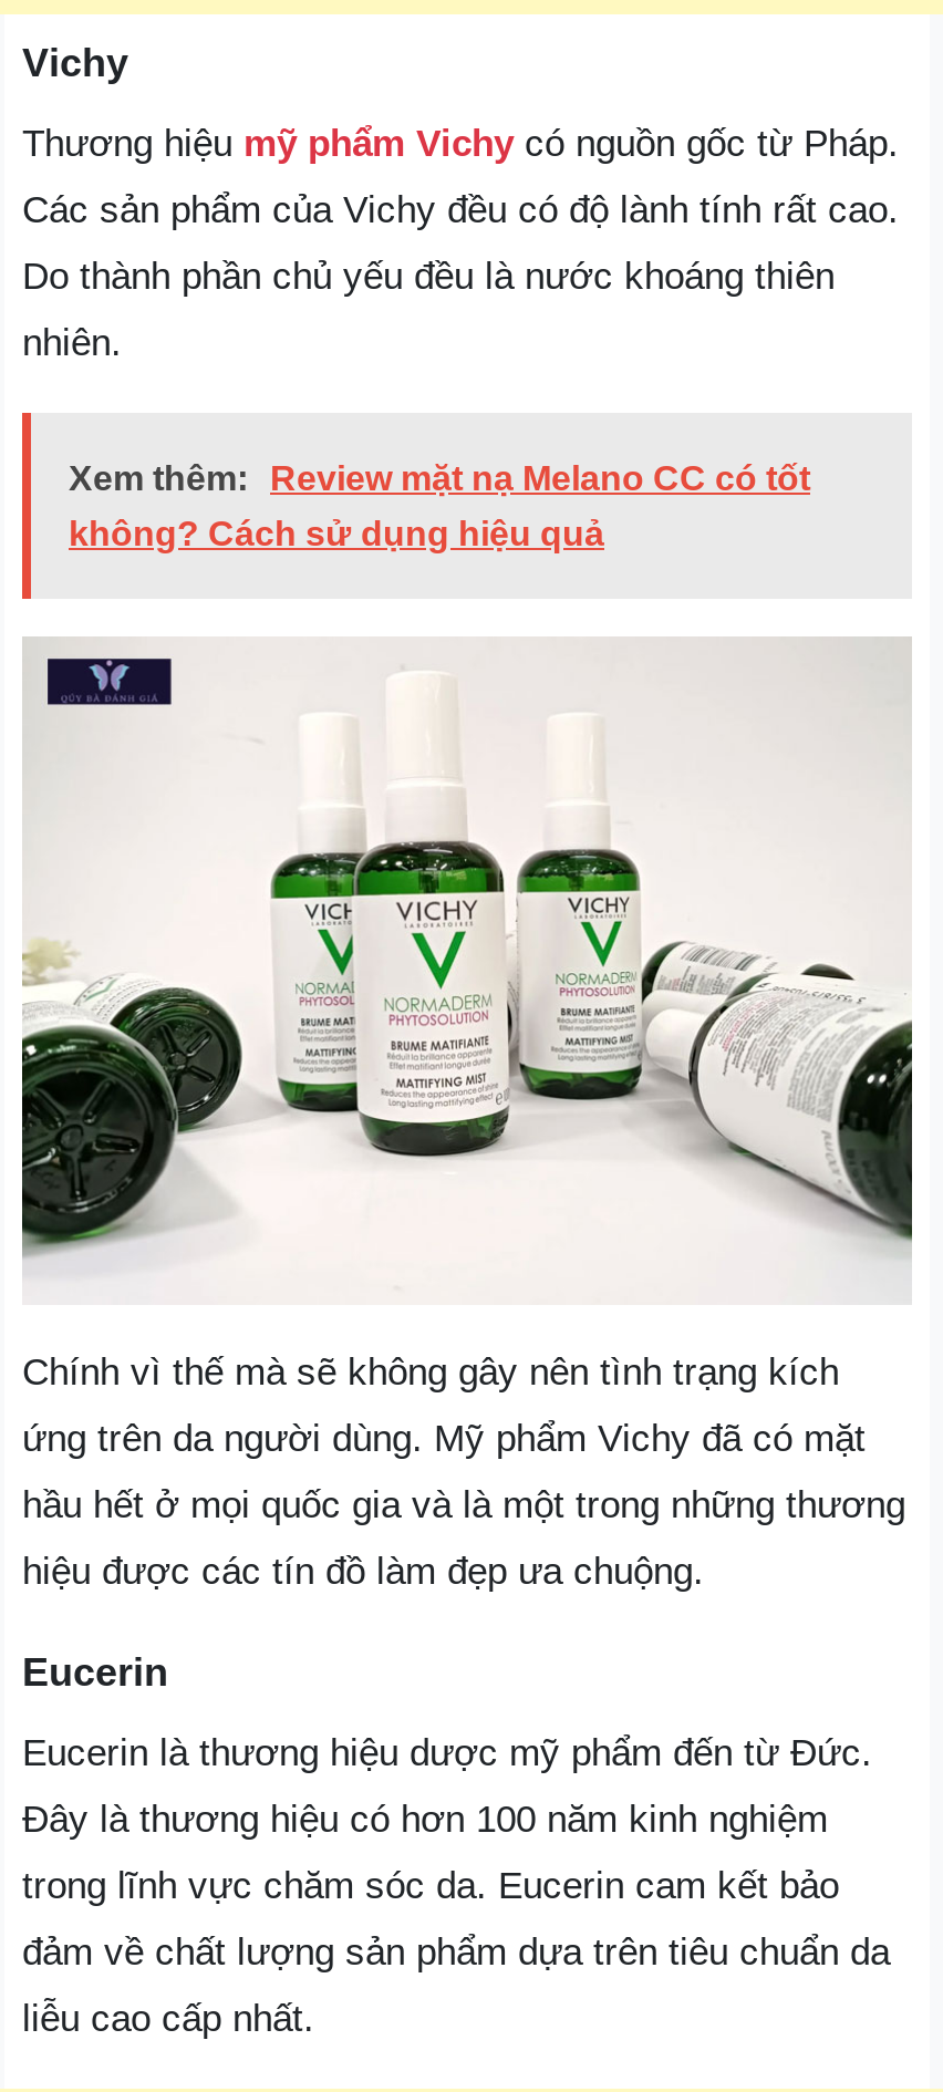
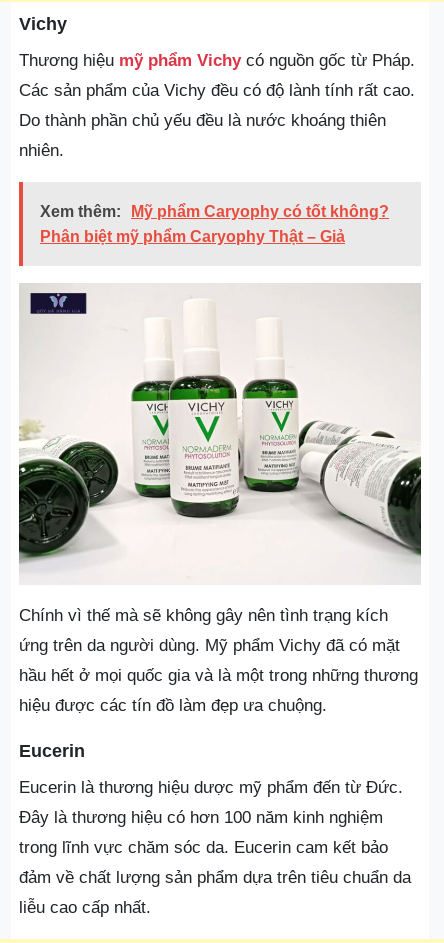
[69,460,810,497] Xem thêm: Review mặt nạ Melano CC có tốt -> [40,203,389,220] Xem thêm: Mỹ phẩm Caryophy có tốt không?
[69,515,604,553] không? Cách sử dụng hiệu quả -> [40,228,345,245] Phân biệt mỹ phẩm Caryophy Thật – Giả

